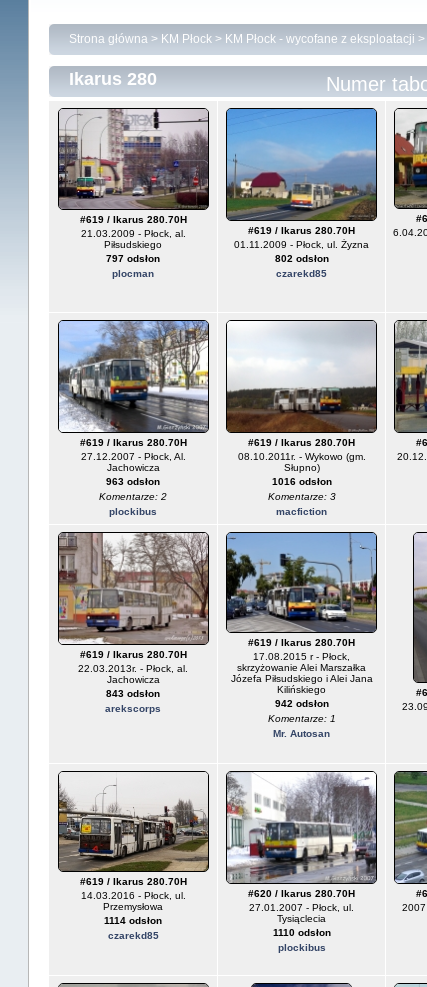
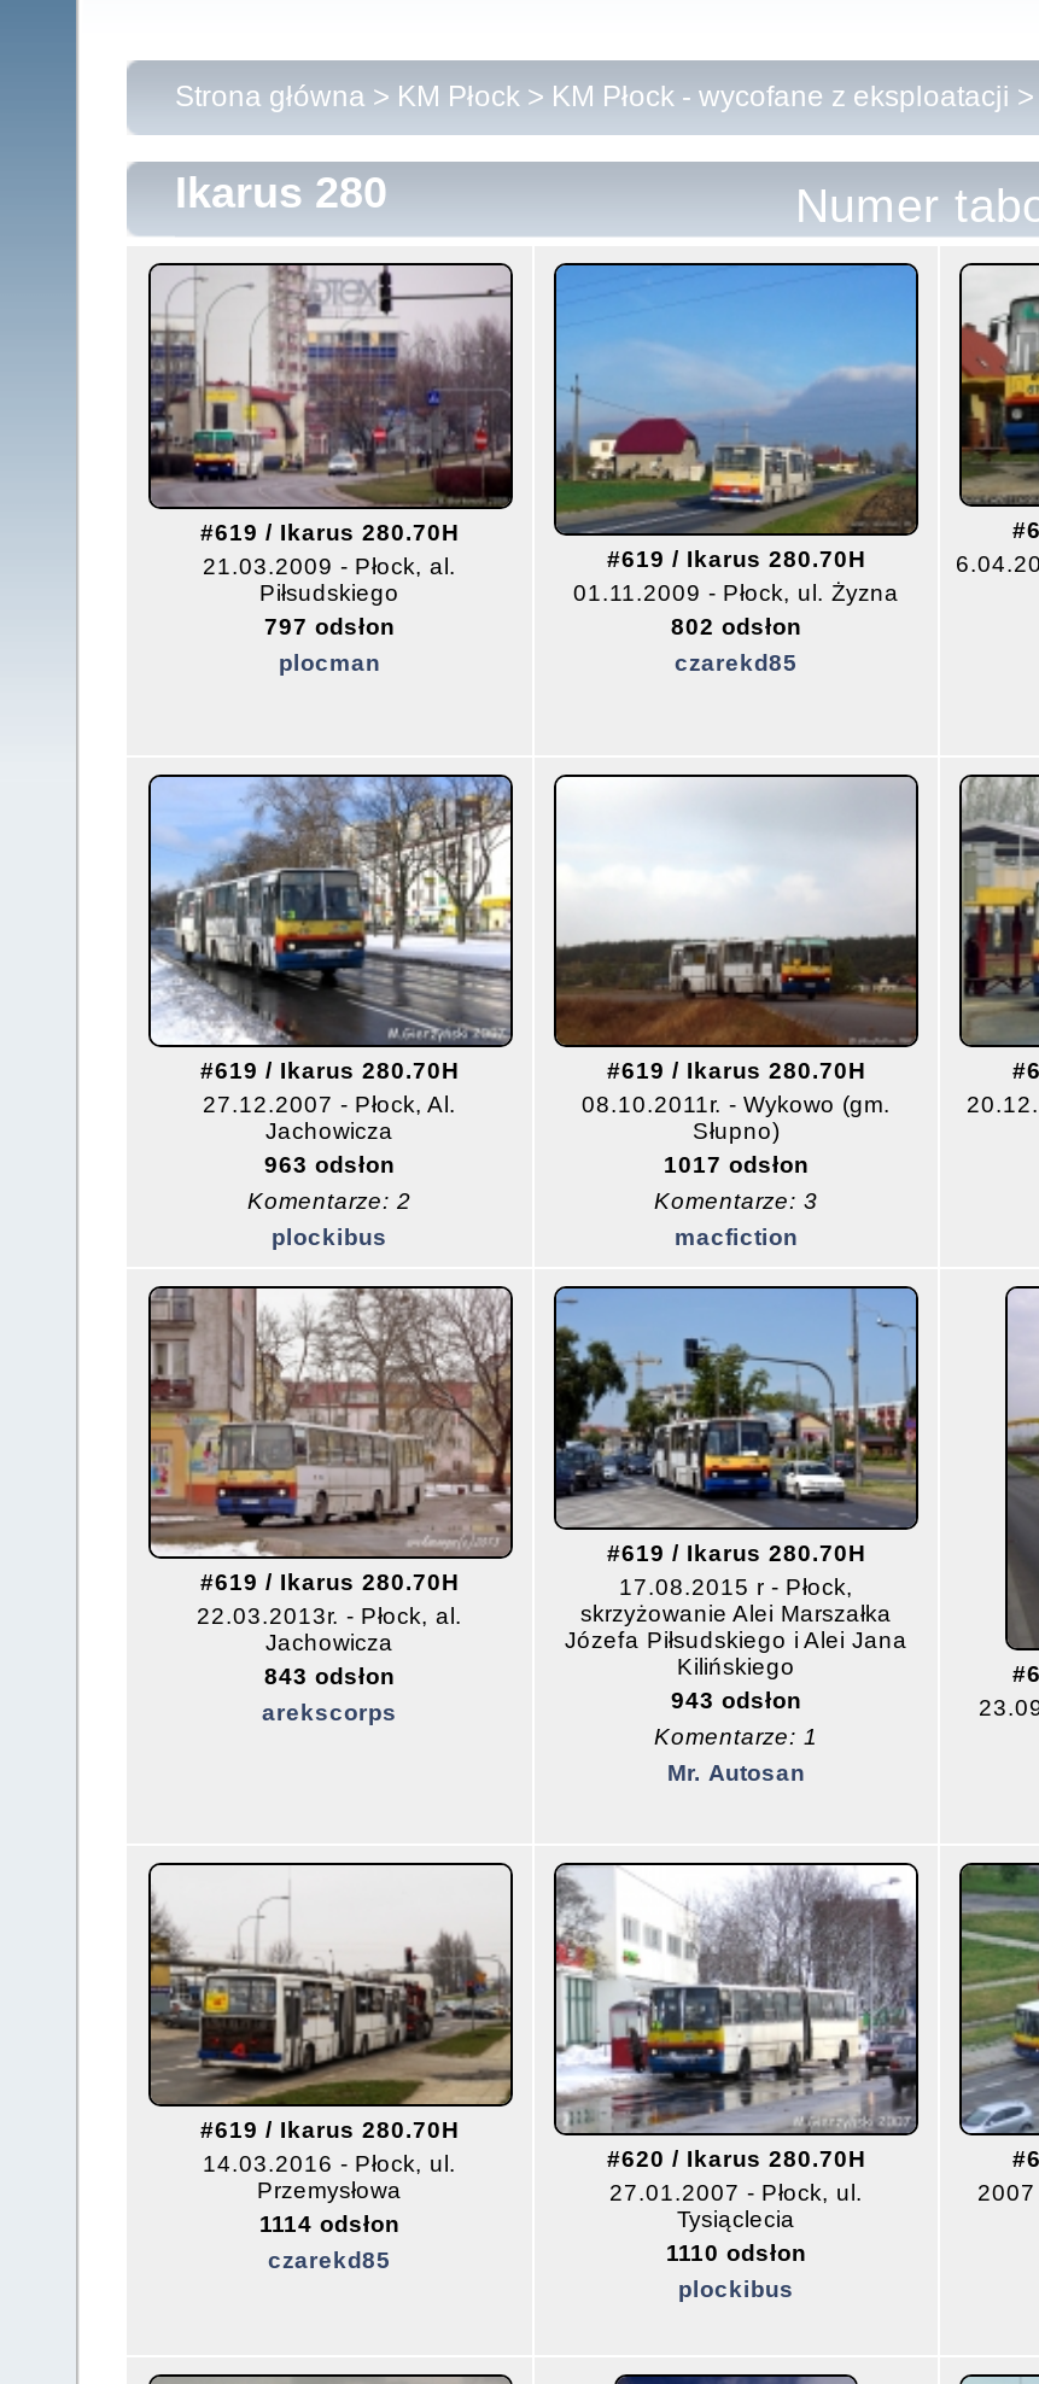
[271,476,331,487] 1016 odsłon -> [664,1151,809,1178] 1017 odsłon
[274,698,328,709] 942 odsłon -> [671,1687,801,1713] 943 odsłon

